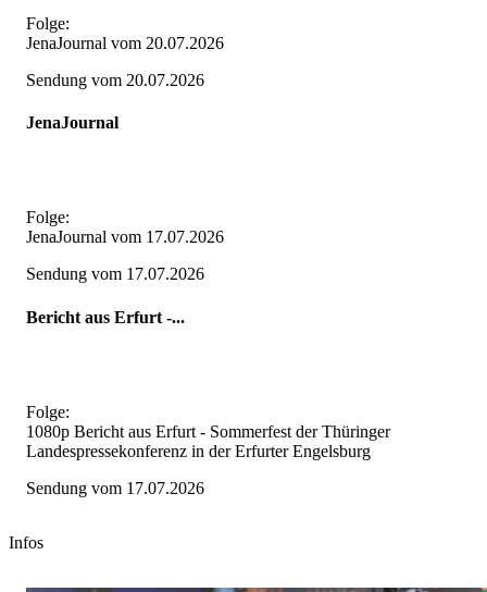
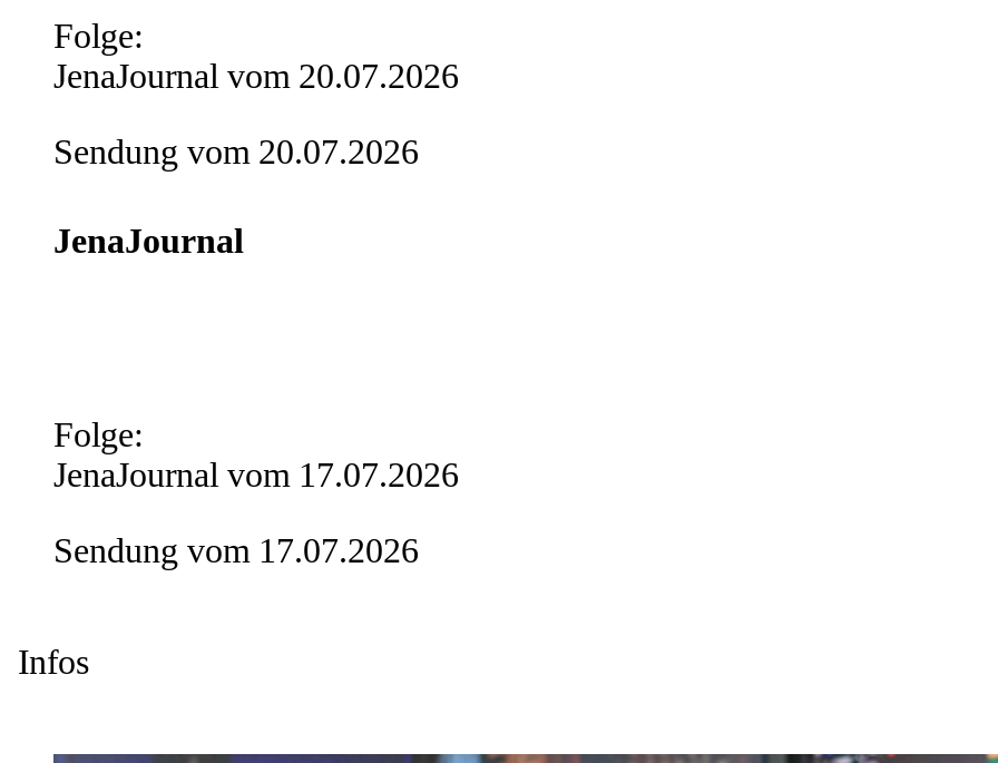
[26,308,185,326] Bericht aus Erfurt -... -> none
[26,403,390,497] Folge: | 1080p Bericht aus Erfurt - Sommerfest der Thüringer | Landespressekonferenz in der Erfurter Engelsburg | Sendung vom 17.07.2026 -> none

